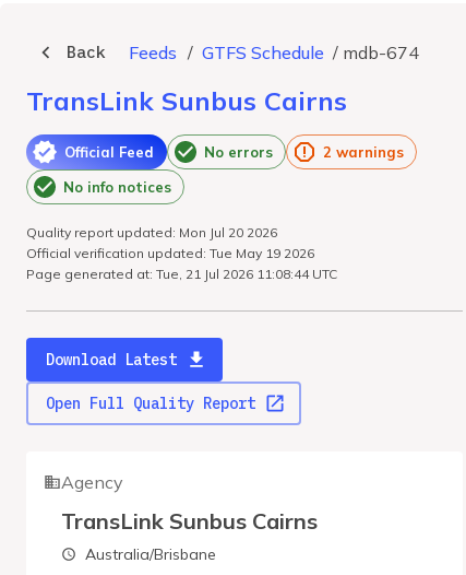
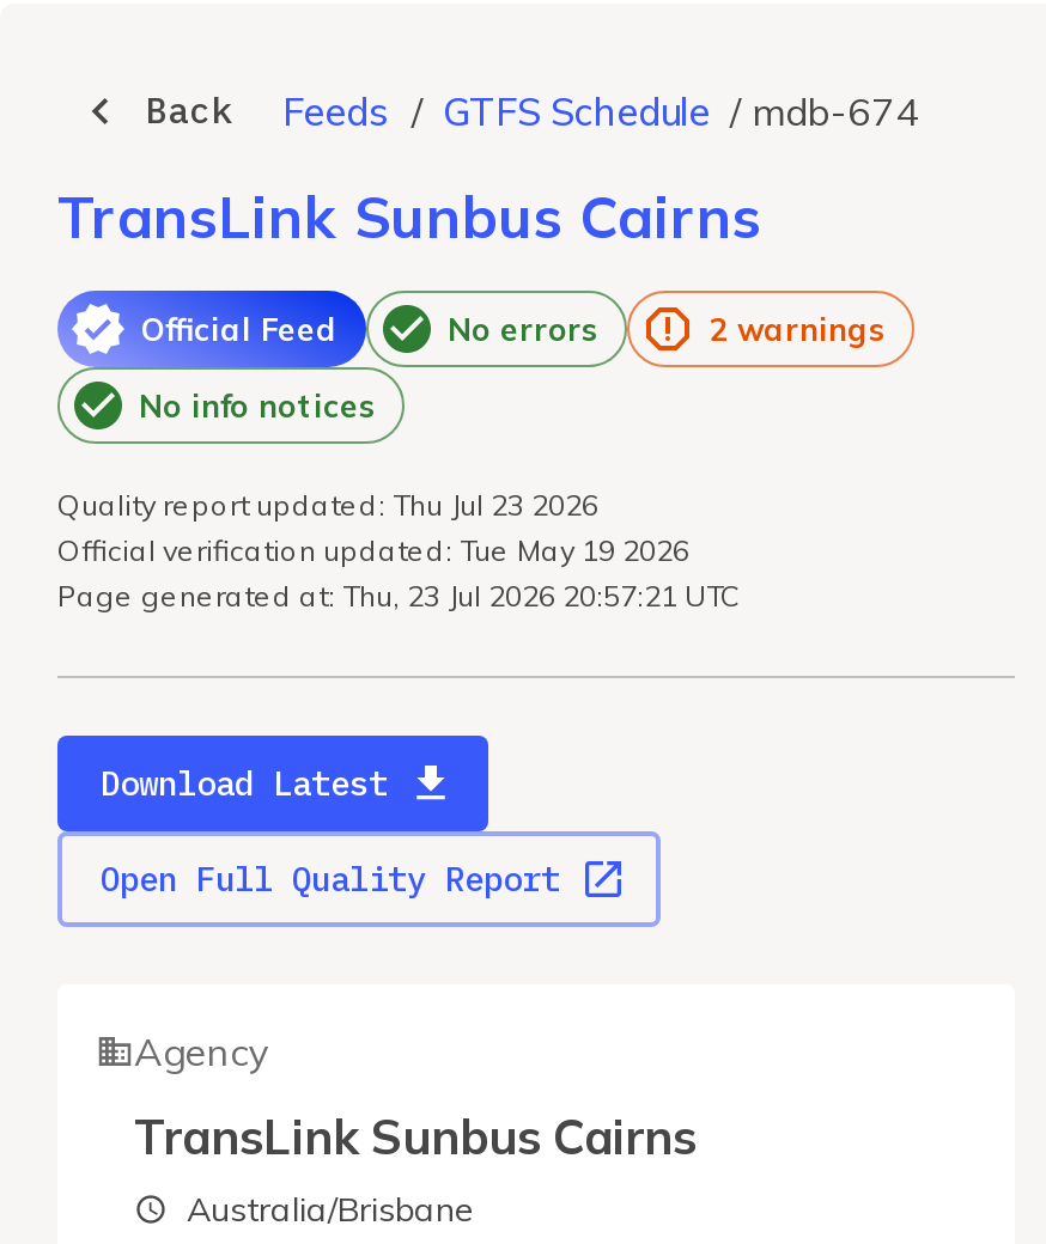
[26,224,277,240] Quality report updated: Mon Jul 20 2026 -> [57,487,598,523] Quality report updated: Thu Jul 23 2026
[26,266,337,282] Page generated at: Tue, 21 Jul 2026 11:08:44 UTC -> [57,578,740,614] Page generated at: Thu, 23 Jul 2026 20:57:21 UTC

